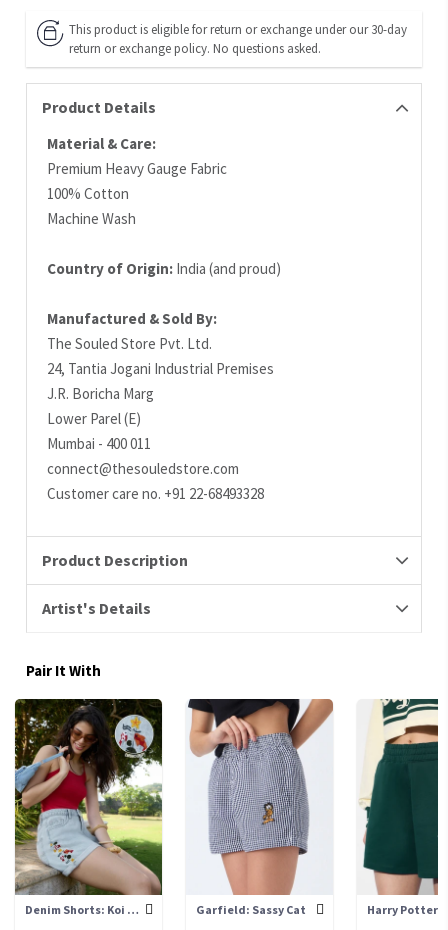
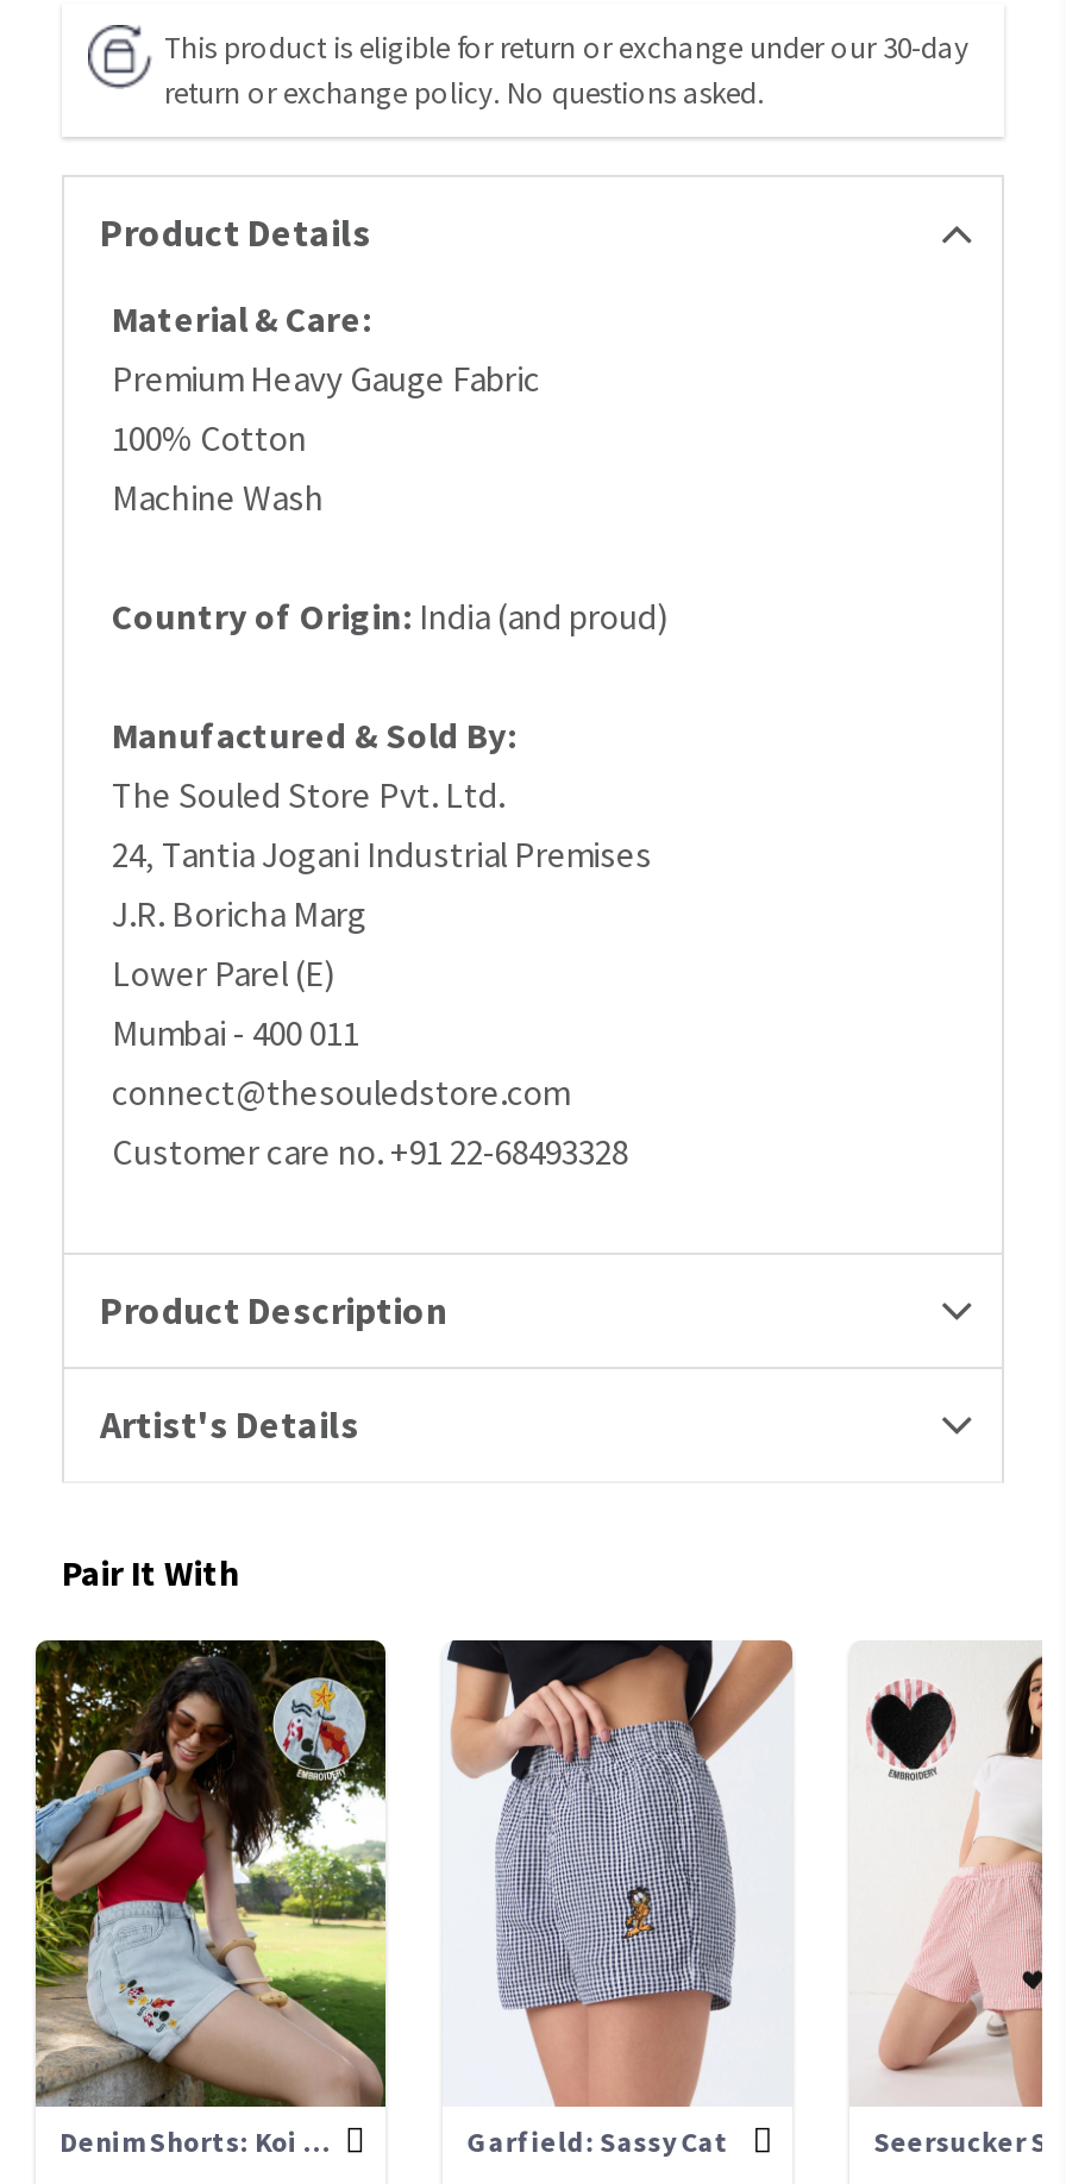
[360,698,439,895] [image] -> [859,1640,1045,2104] [image]

